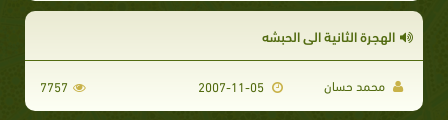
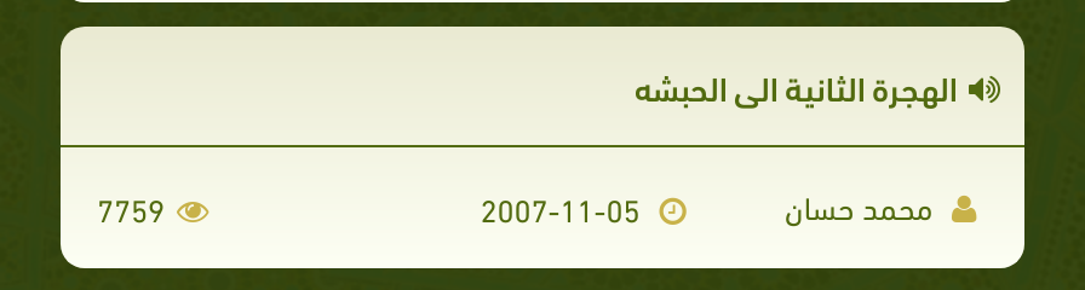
[40,76,68,96] 7757 -> [97,184,165,232] 7759

